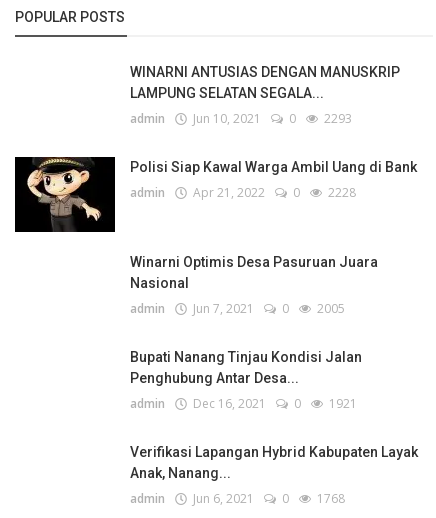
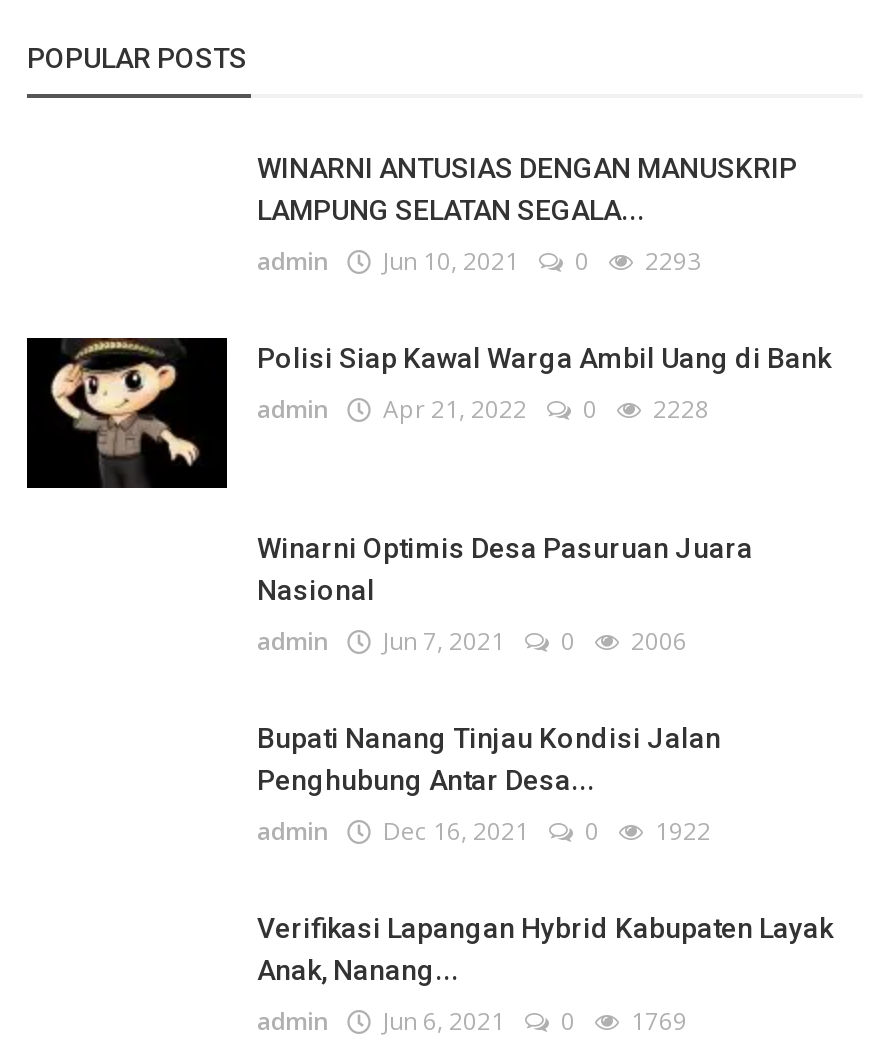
[130,300,345,317] admin Jun 7, 2021 0 2005 -> [257,623,687,657] admin Jun 7, 2021 0 2006
[130,395,357,412] admin Dec 16, 2021 0 1921 -> [257,813,711,847] admin Dec 16, 2021 0 1922
[130,490,345,507] admin Jun 6, 2021 0 1768 -> [257,1003,687,1037] admin Jun 6, 2021 0 1769

